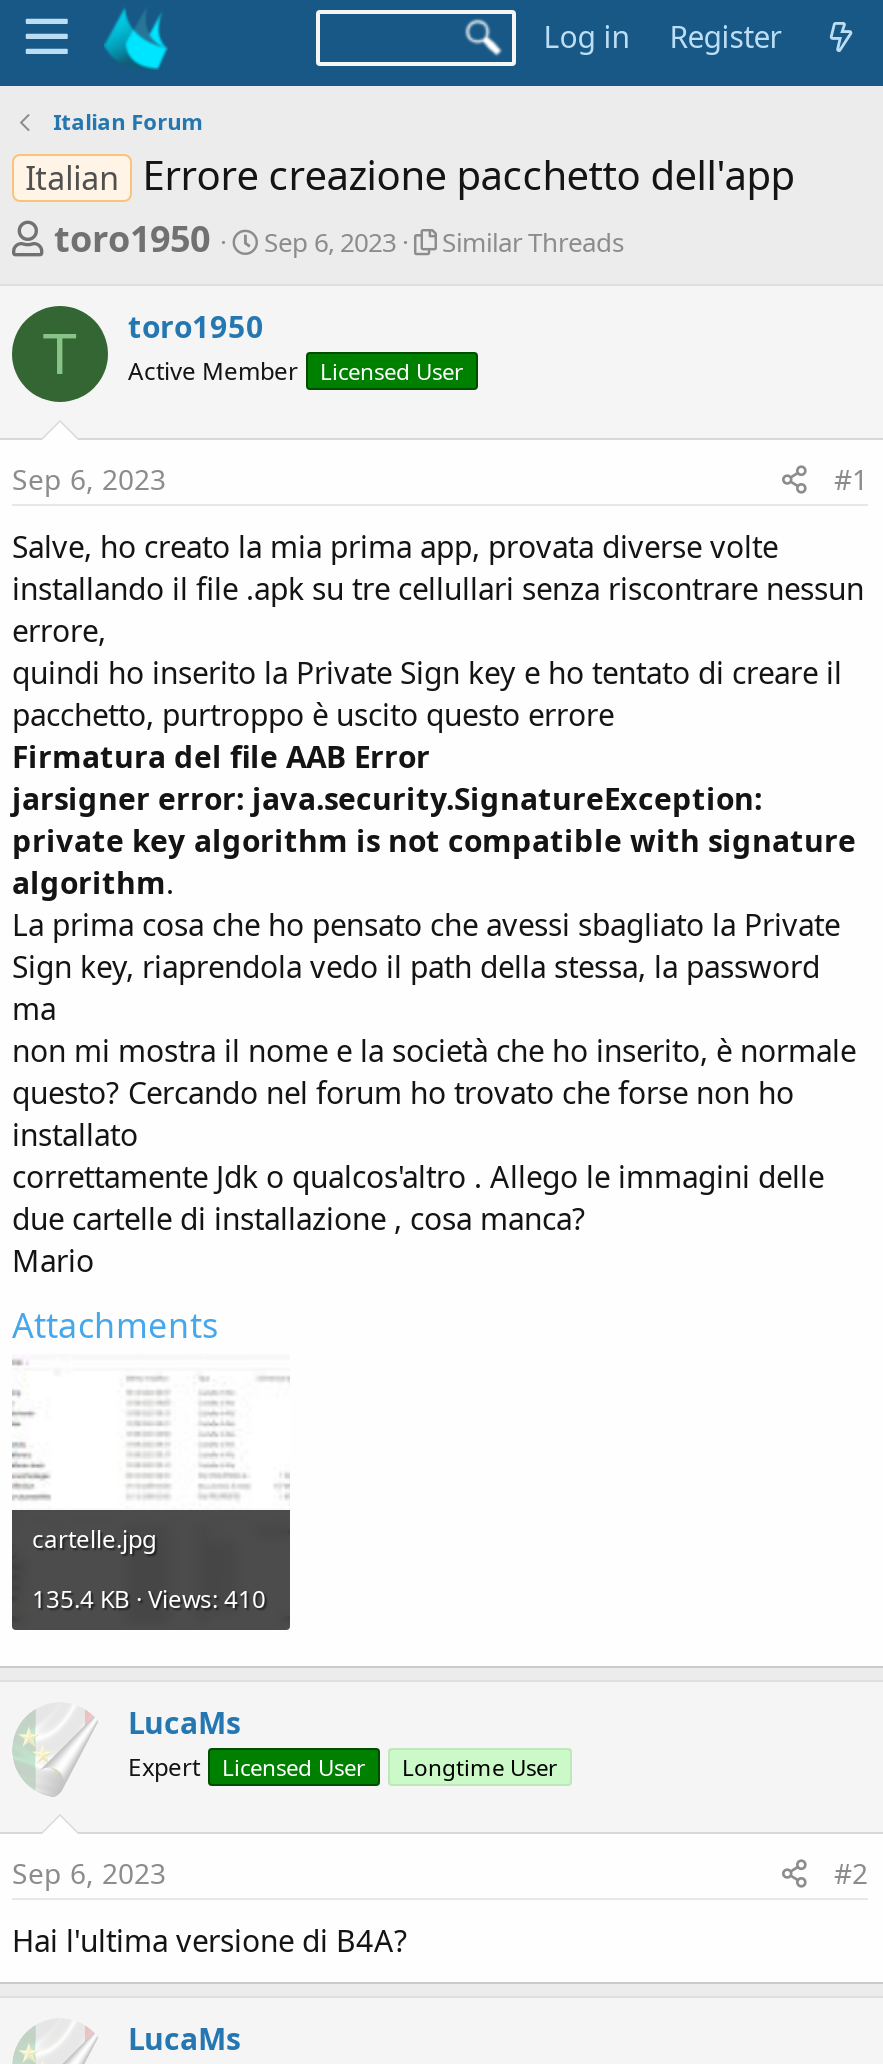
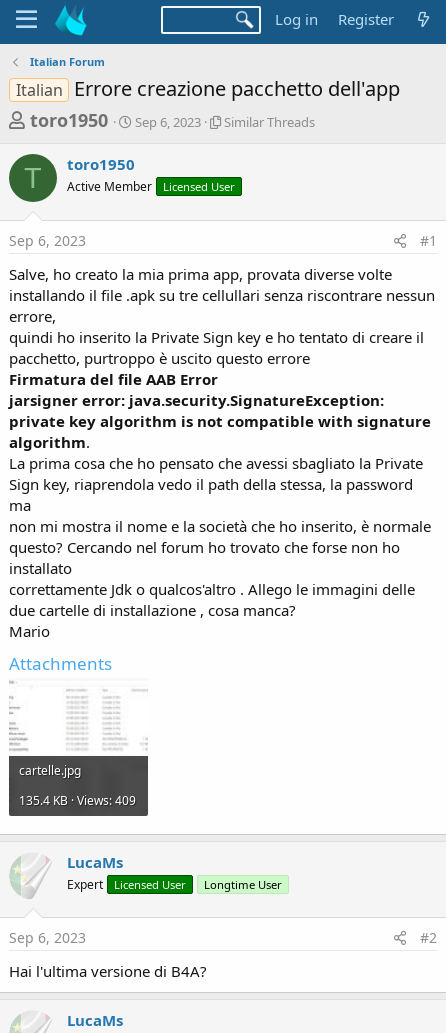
[32,1582,266,1616] 135.4 KB · Views: 410 -> [19,792,136,809] 135.4 KB · Views: 409

